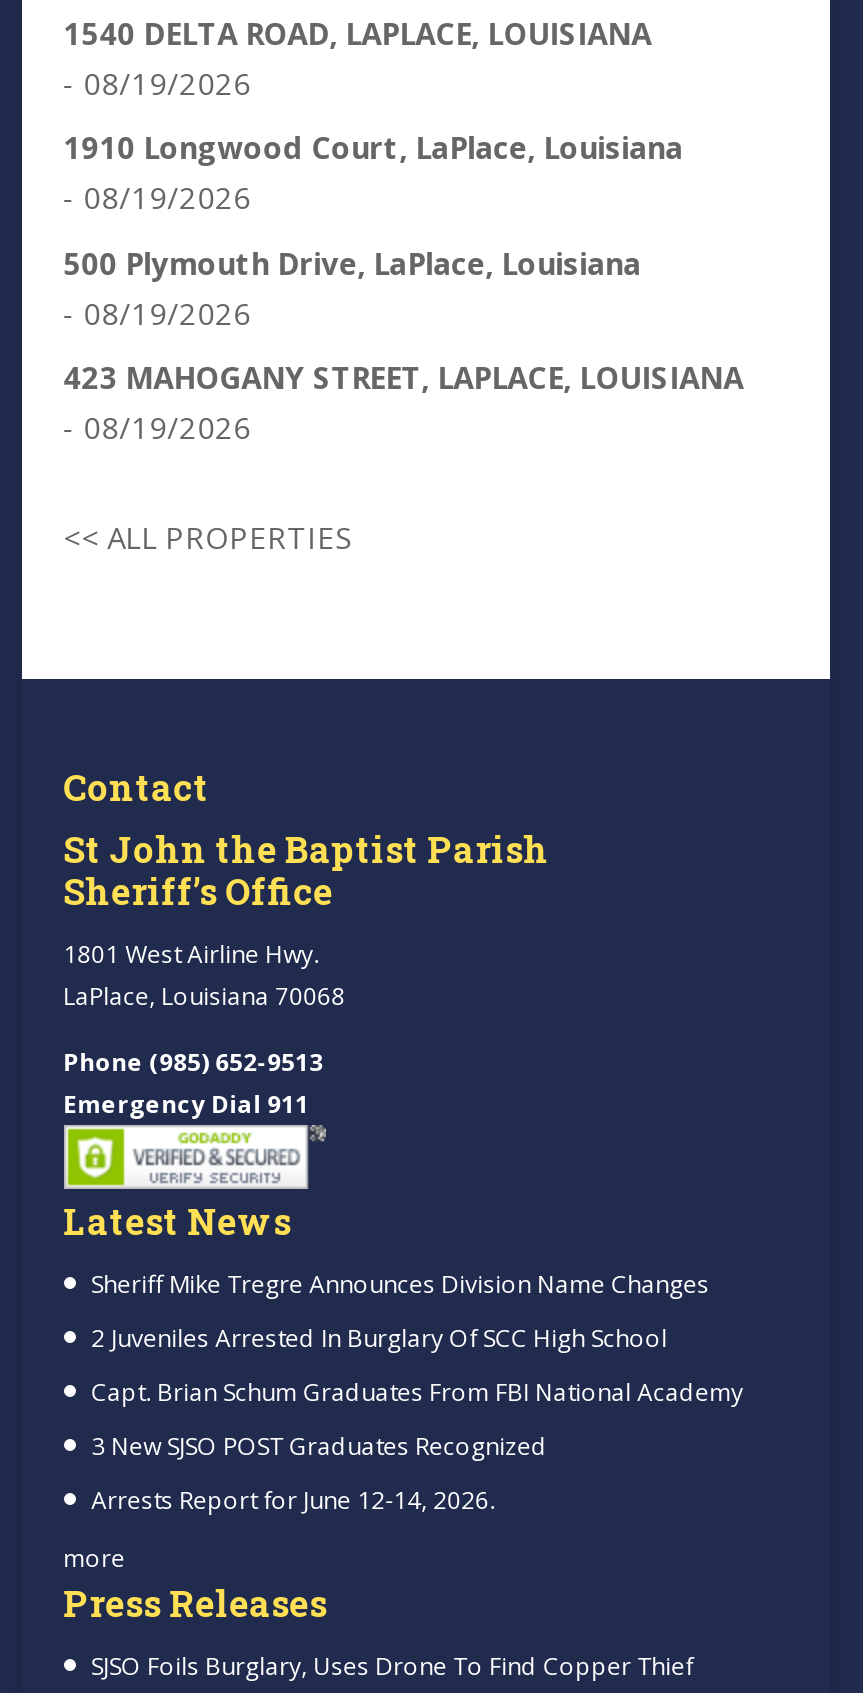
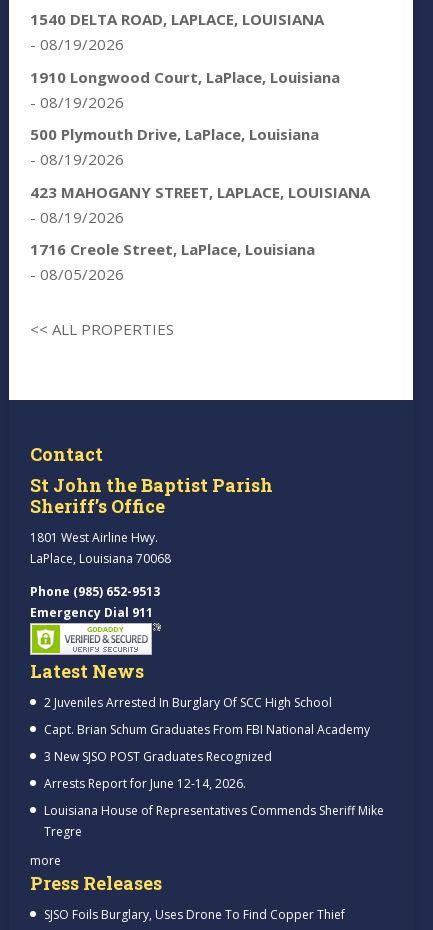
none -> [30,239,315,284] 1716 Creole Street, LaPlace, Louisiana | - 08/05/2026
[91,1266,709,1300] Sheriff Mike Tregre Announces Division Name Changes -> none
none -> [44,802,384,840] Louisiana House of Representatives Commends Sheriff Mike | Tregre

